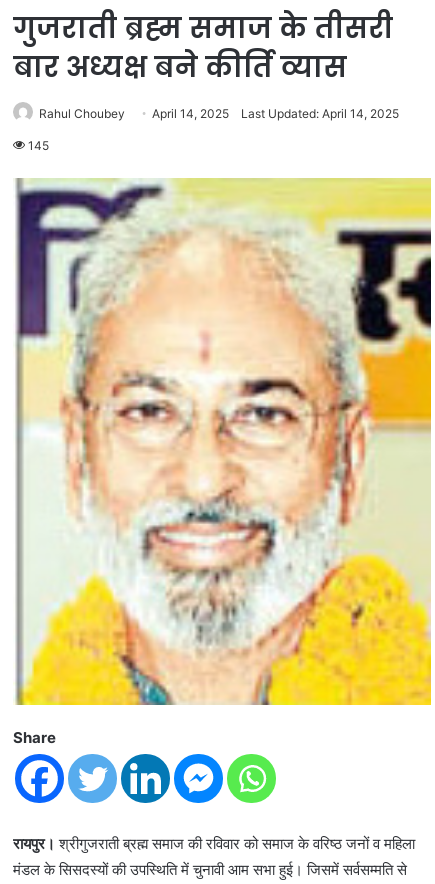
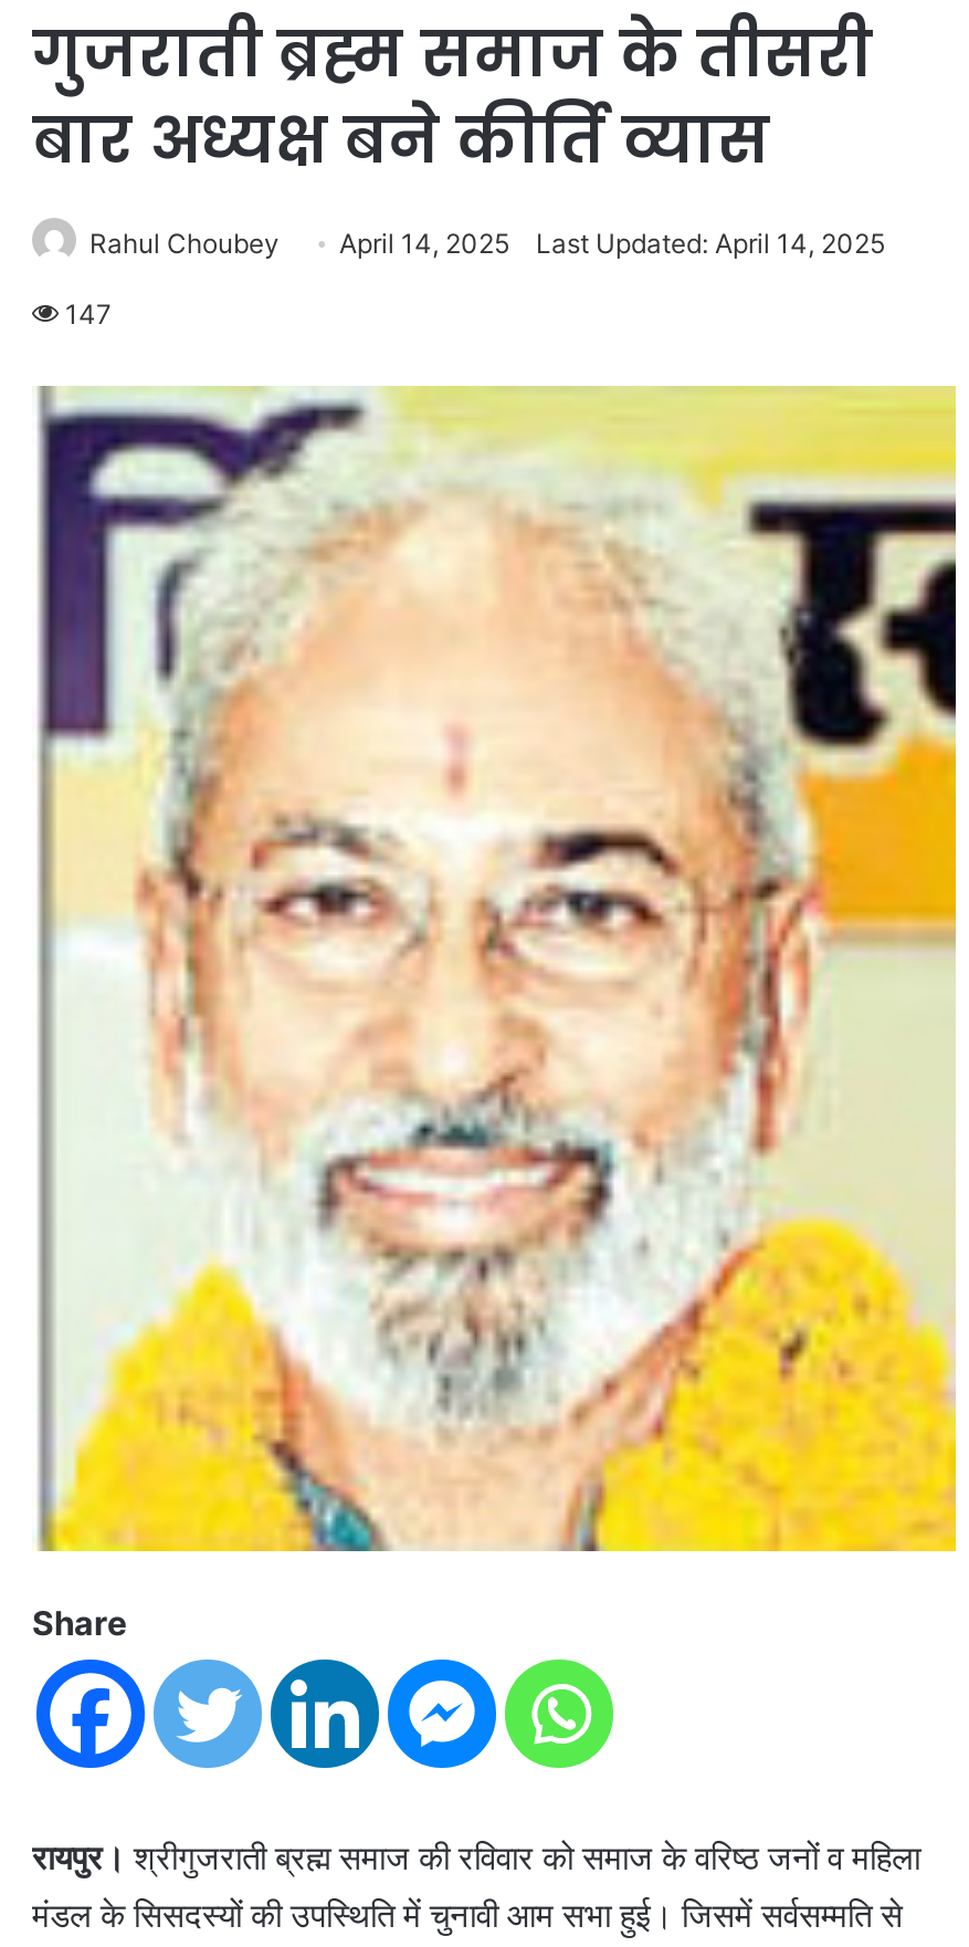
[25,138,49,153] 145 -> [59,297,112,330] 147

